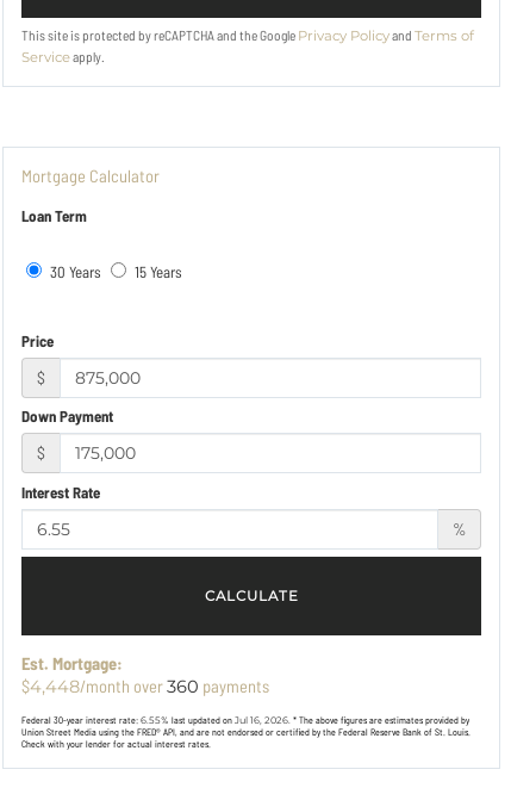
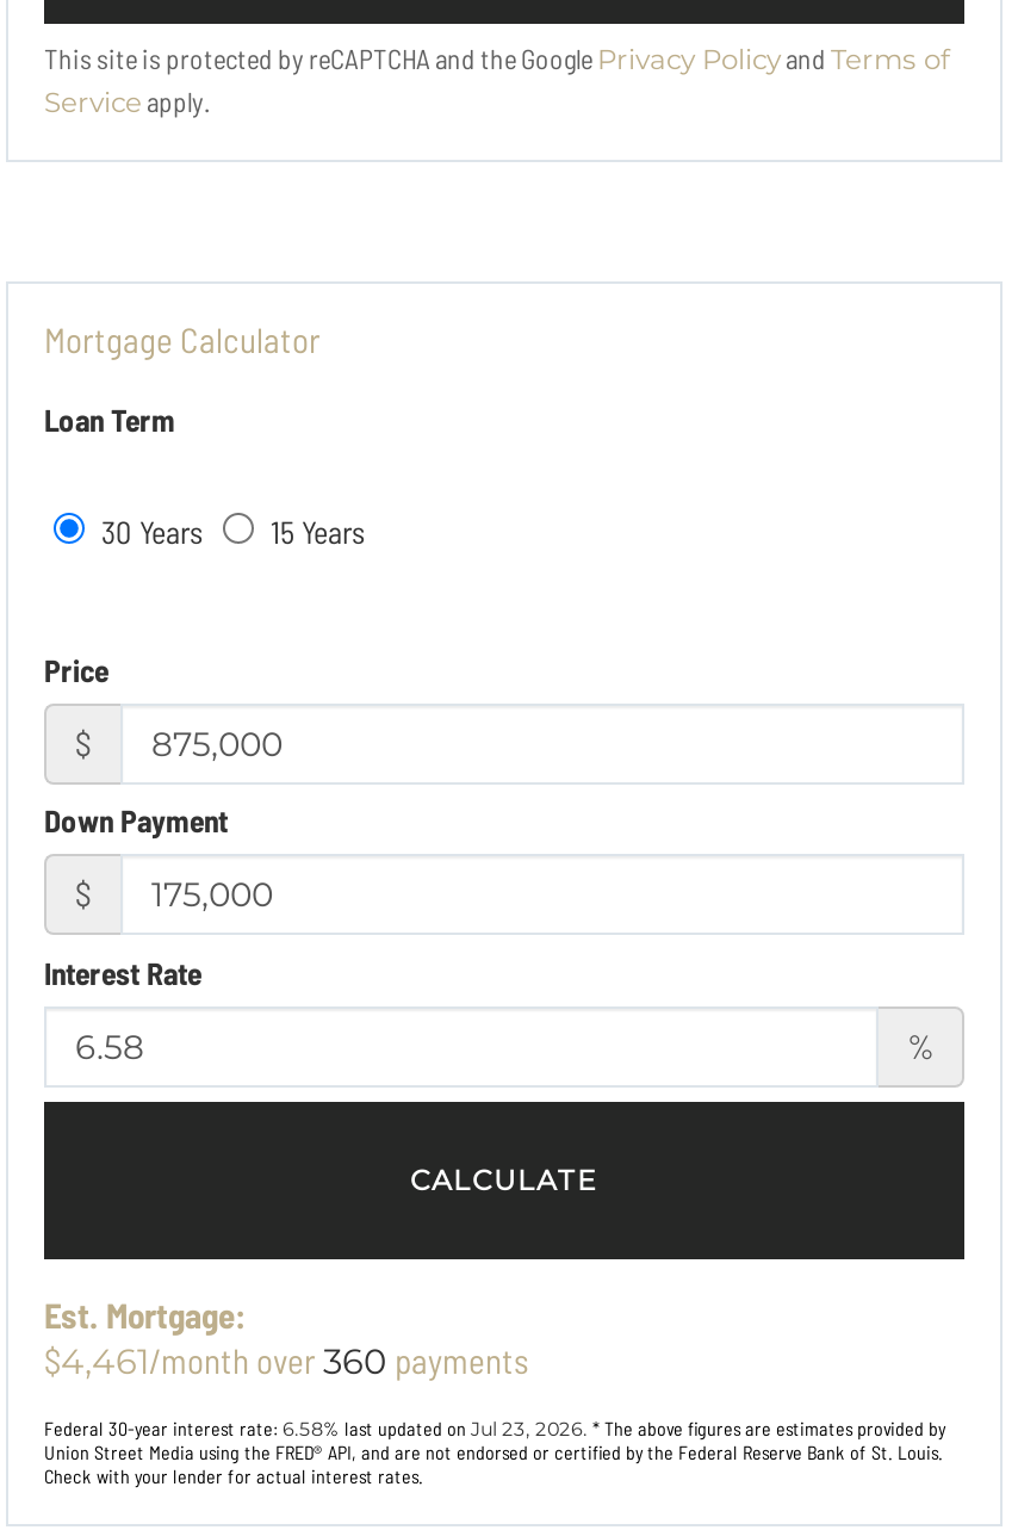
[21,675,269,698] $4,448/month over 360 payments -> [44,1338,528,1384] $4,461/month over 360 payments
[21,714,469,726] Federal 30-year interest rate: 6.55% last updated on Jul 16, 2026. * The above figures are estimates provided by -> [44,1417,945,1441] Federal 30-year interest rate: 6.58% last updated on Jul 23, 2026. * The above figures are estimates provided by

